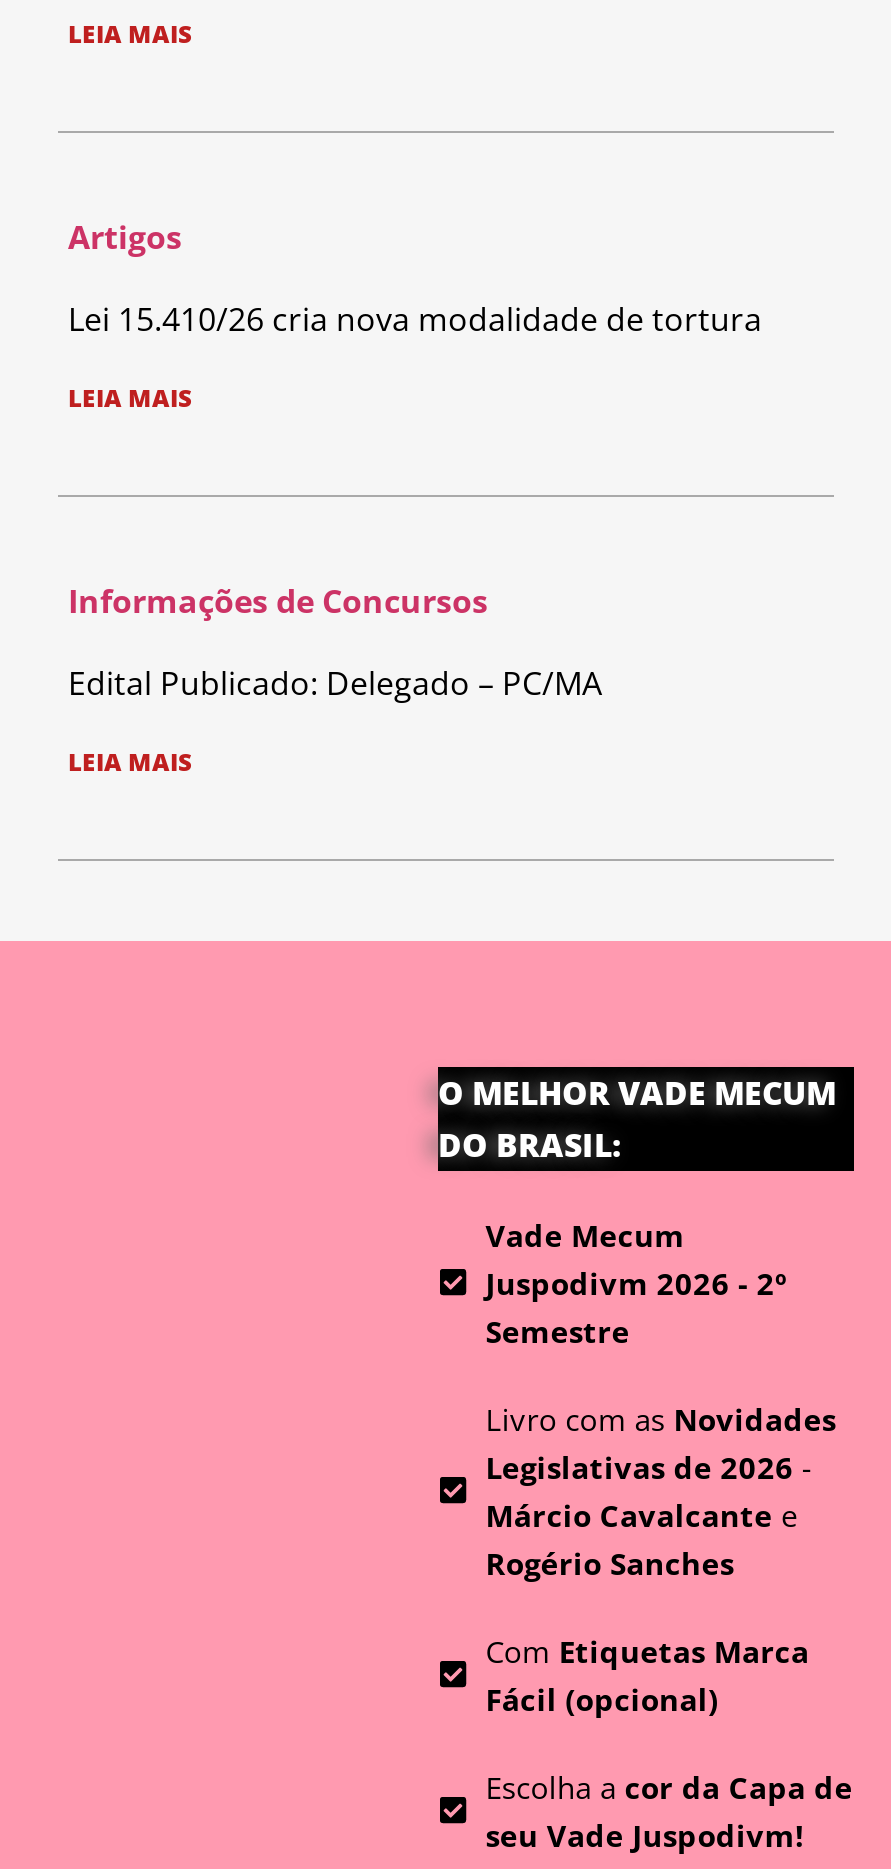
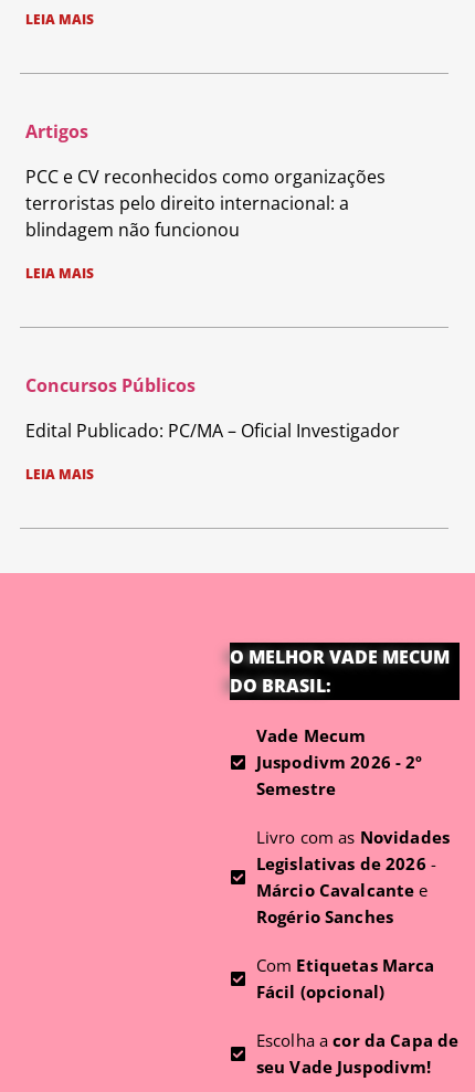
[68,296,762,340] Lei 15.410/26 cria nova modalidade de tortura -> [25,165,386,242] PCC e CV reconhecidos como organizações | terroristas pelo direito internacional: a | blindagem não funcionou
[68,578,488,622] Informações de Concursos -> [25,373,196,397] Concursos Públicos
[68,660,602,704] Edital Publicado: Delegado – PC/MA -> [25,418,400,443] Edital Publicado: PC/MA – Oficial Investigador

